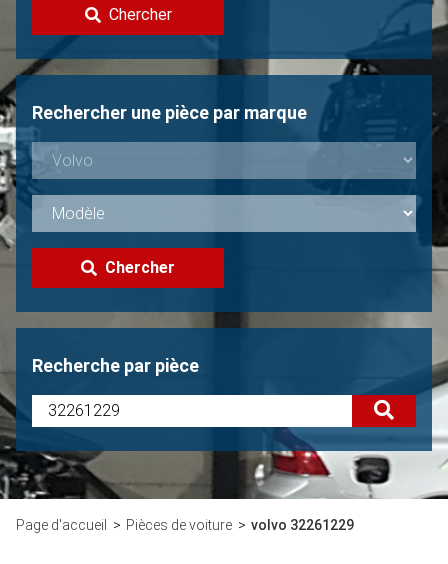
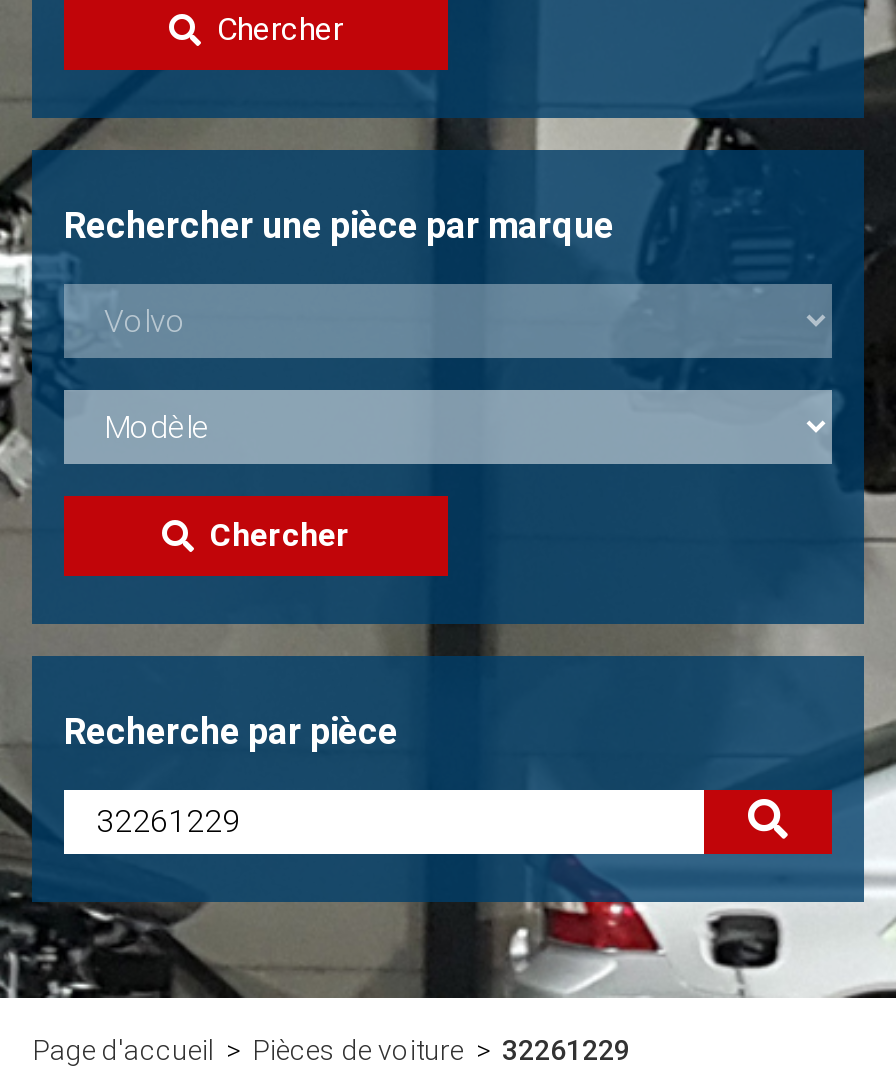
[16,517,354,533] Page d'accueil Pièces de voiture volvo 32261229 -> [32,1034,630,1066] Page d'accueil Pièces de voiture 32261229

